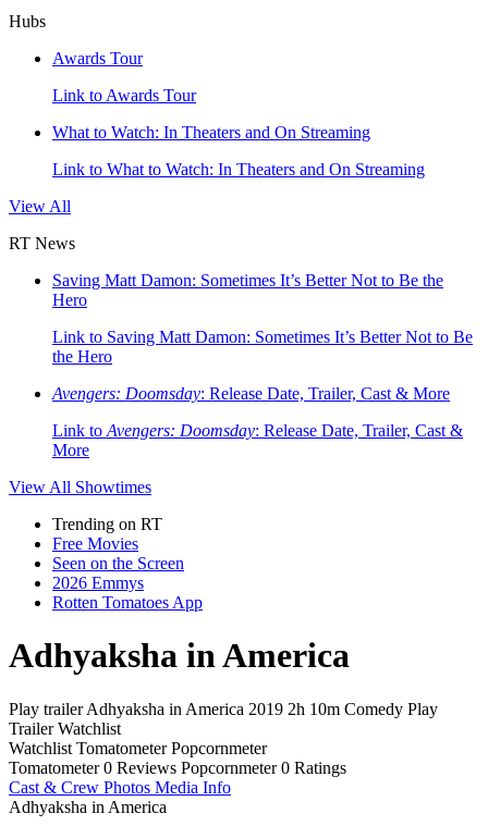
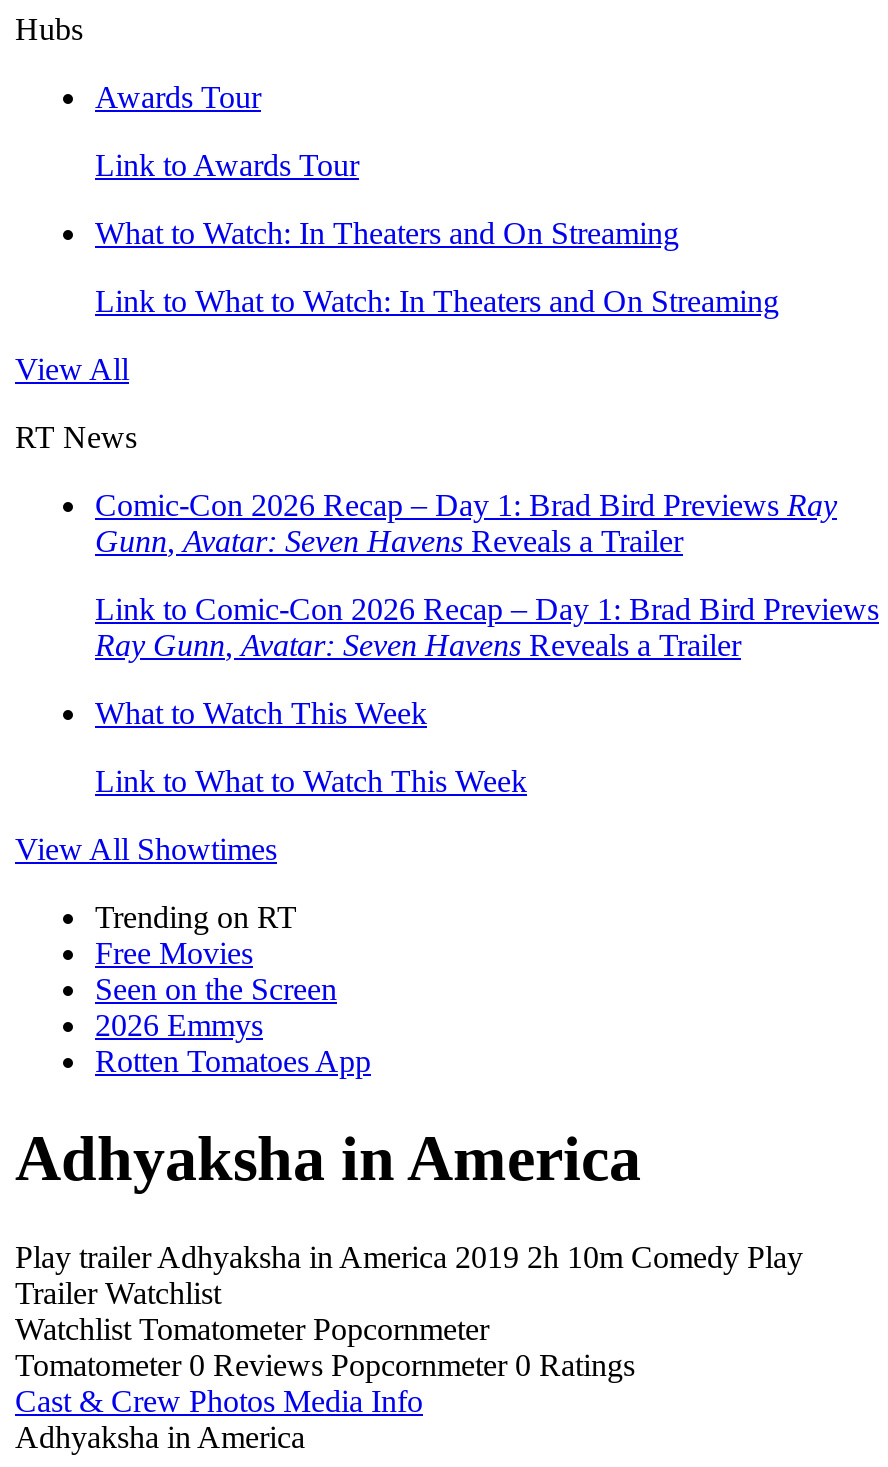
[52,271,443,309] Saving Matt Damon: Sometimes It’s Better Not to Be the | Hero -> [95,488,837,558] Comic-Con 2026 Recap – Day 1: Brad Bird Previews Ray | Gunn, Avatar: Seven Havens Reveals a Trailer
[52,328,473,366] Link to Saving Matt Damon: Sometimes It’s Better Not to Be | the Hero -> [95,592,879,662] Link to Comic-Con 2026 Recap – Day 1: Brad Bird Previews | Ray Gunn, Avatar: Seven Havens Reveals a Trailer
[52,384,450,403] Avengers: Doomsday: Release Date, Trailer, Cast & More -> [95,696,427,730] What to Watch This Week
[52,421,463,459] Link to Avengers: Doomsday: Release Date, Trailer, Cast & | More -> [95,764,527,798] Link to What to Watch This Week

